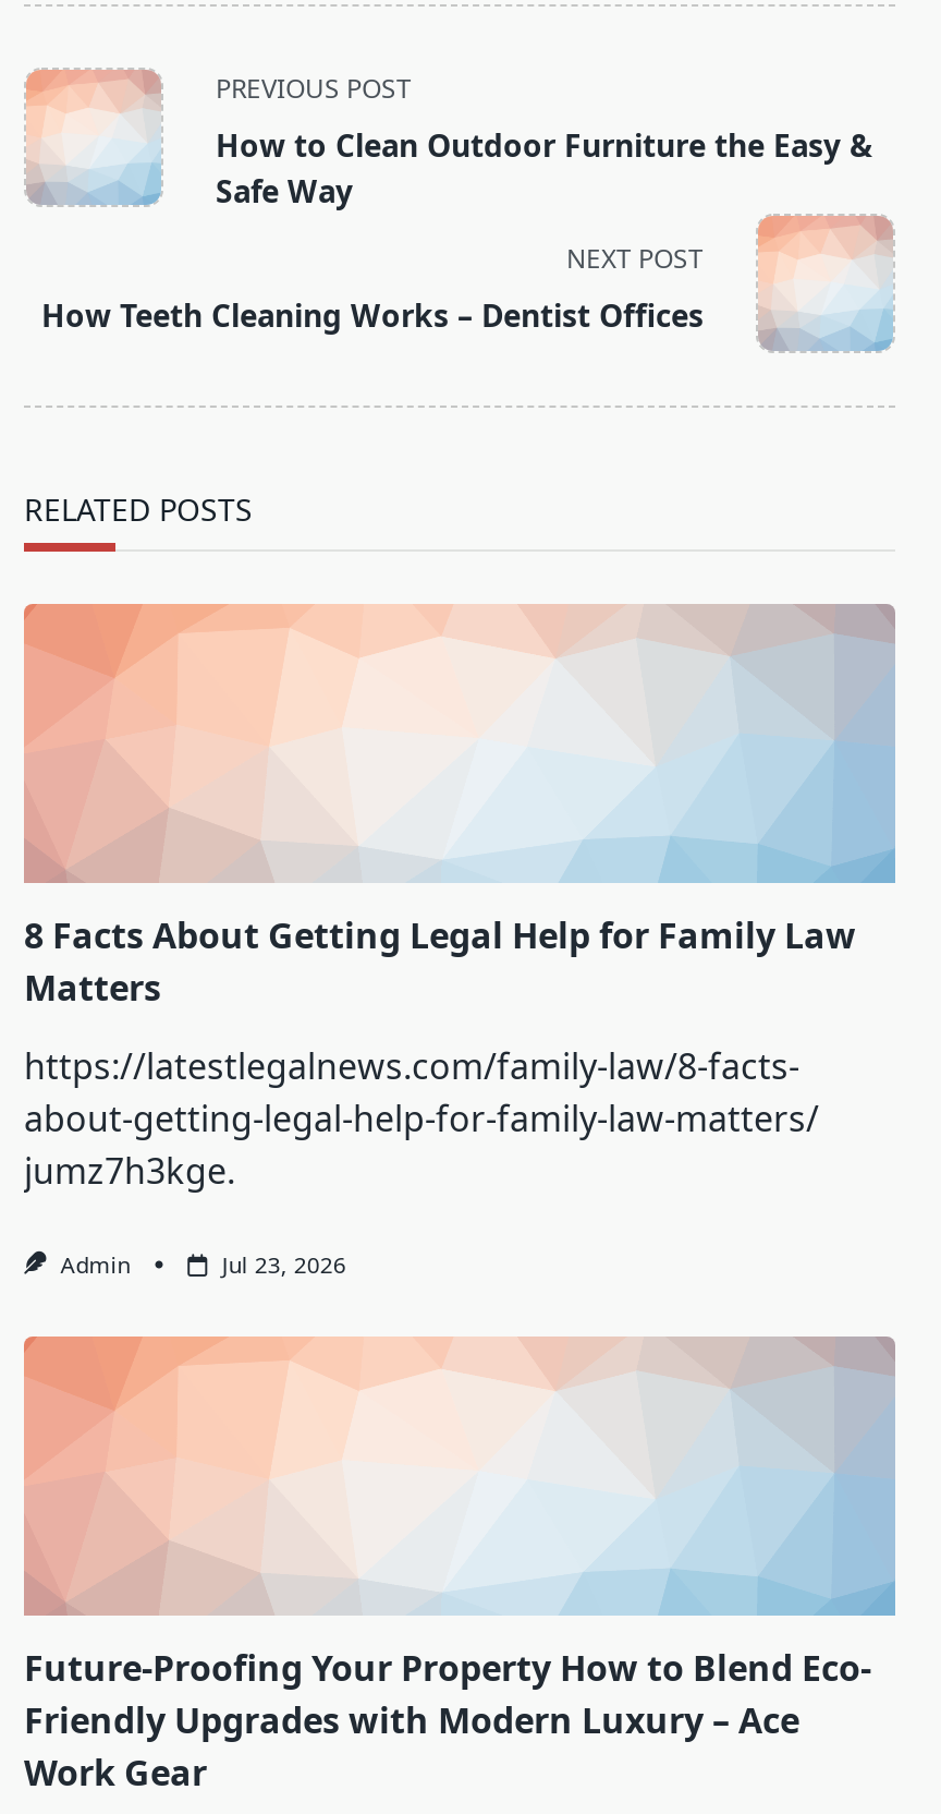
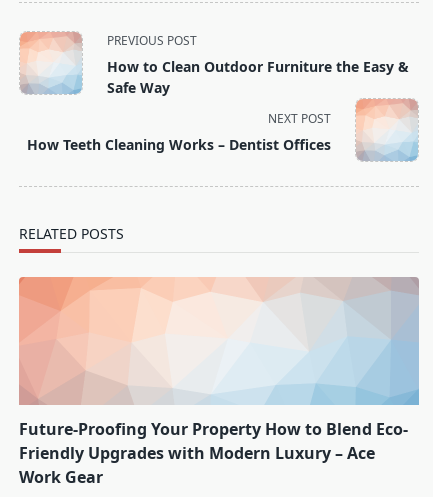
[24,912,856,1280] 8 Facts About Getting Legal Help for Family Law | Matters | https://latestlegalnews.com/family-law/8-facts- | about-getting-legal-help-for-family-law-matters/ | jumz7h3kge. | Admin | Jul 23, 2026 -> none

